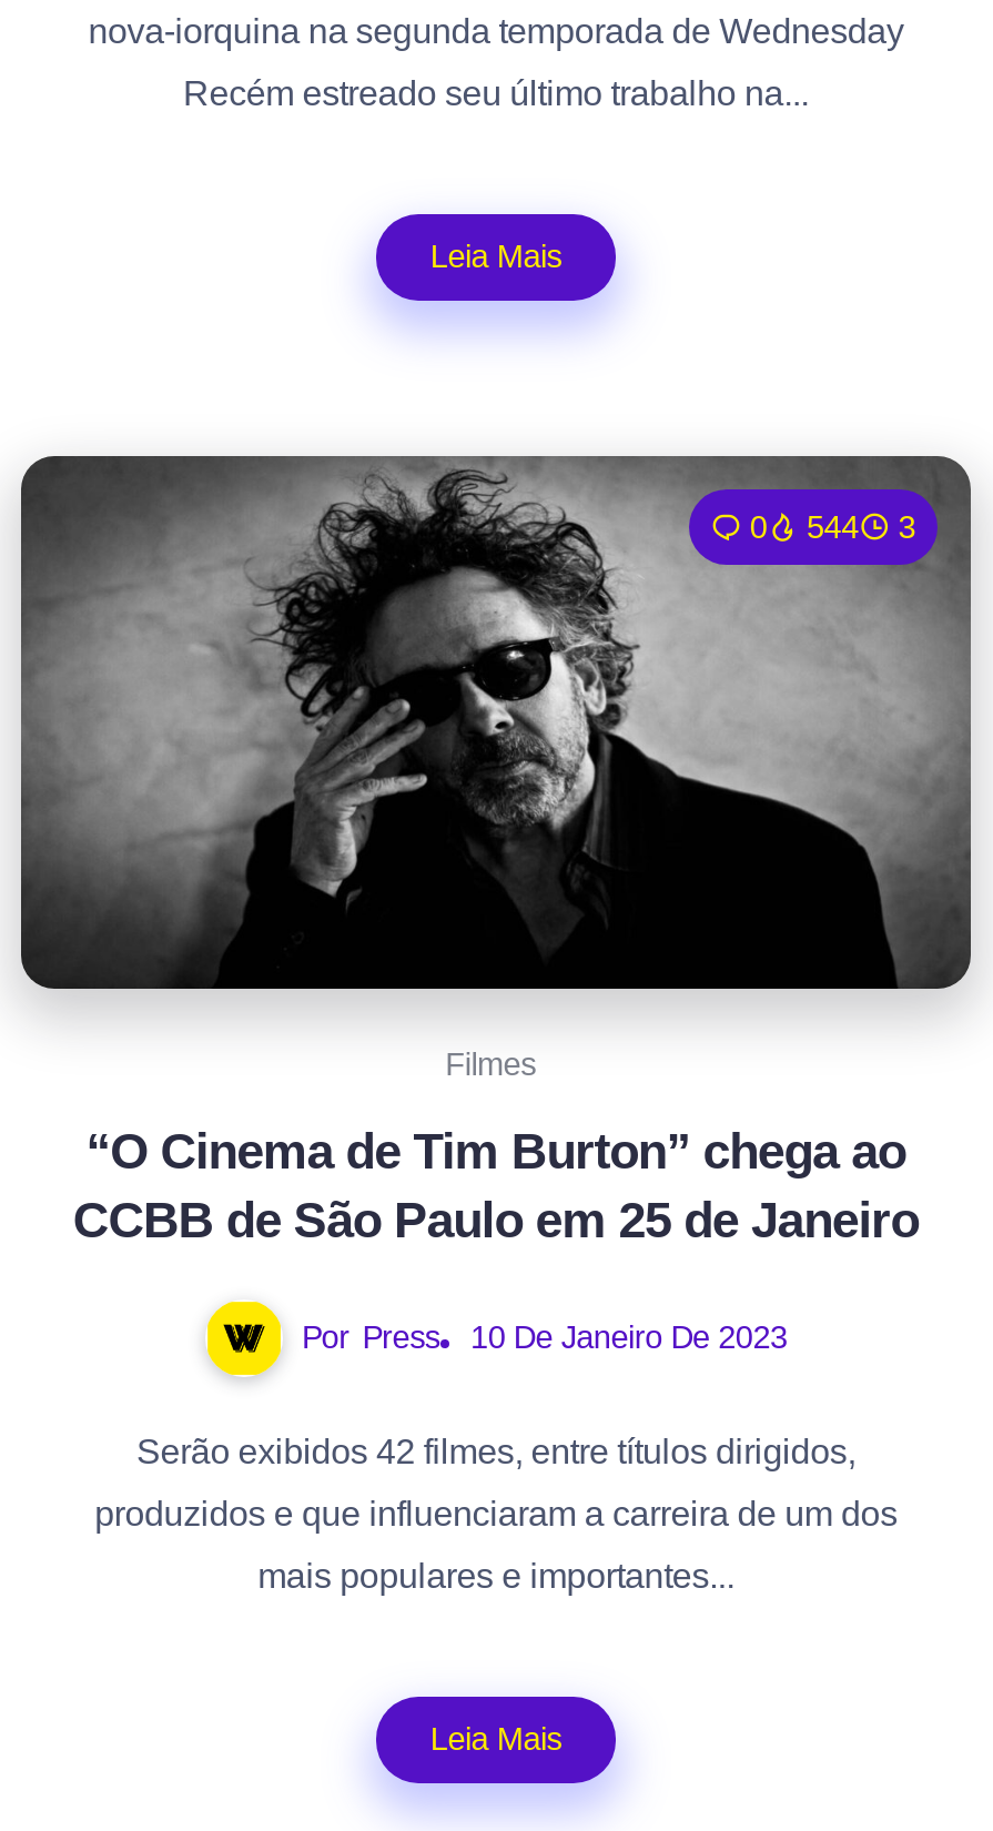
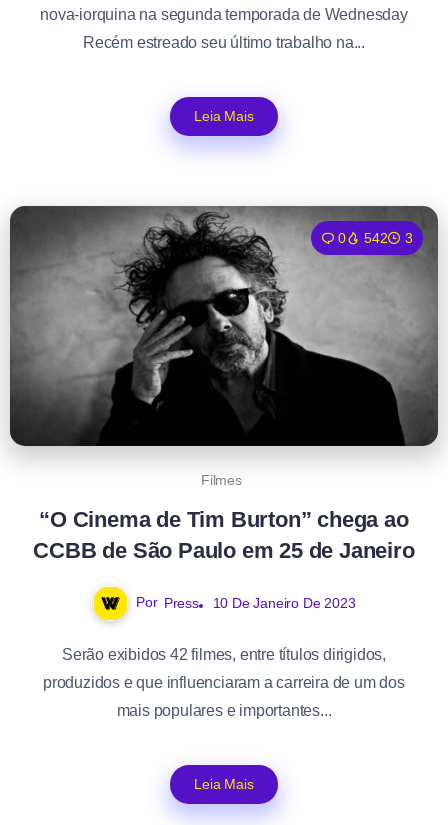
[750,508,915,544] 0 544 3 -> [338,230,413,246] 0 542 3

